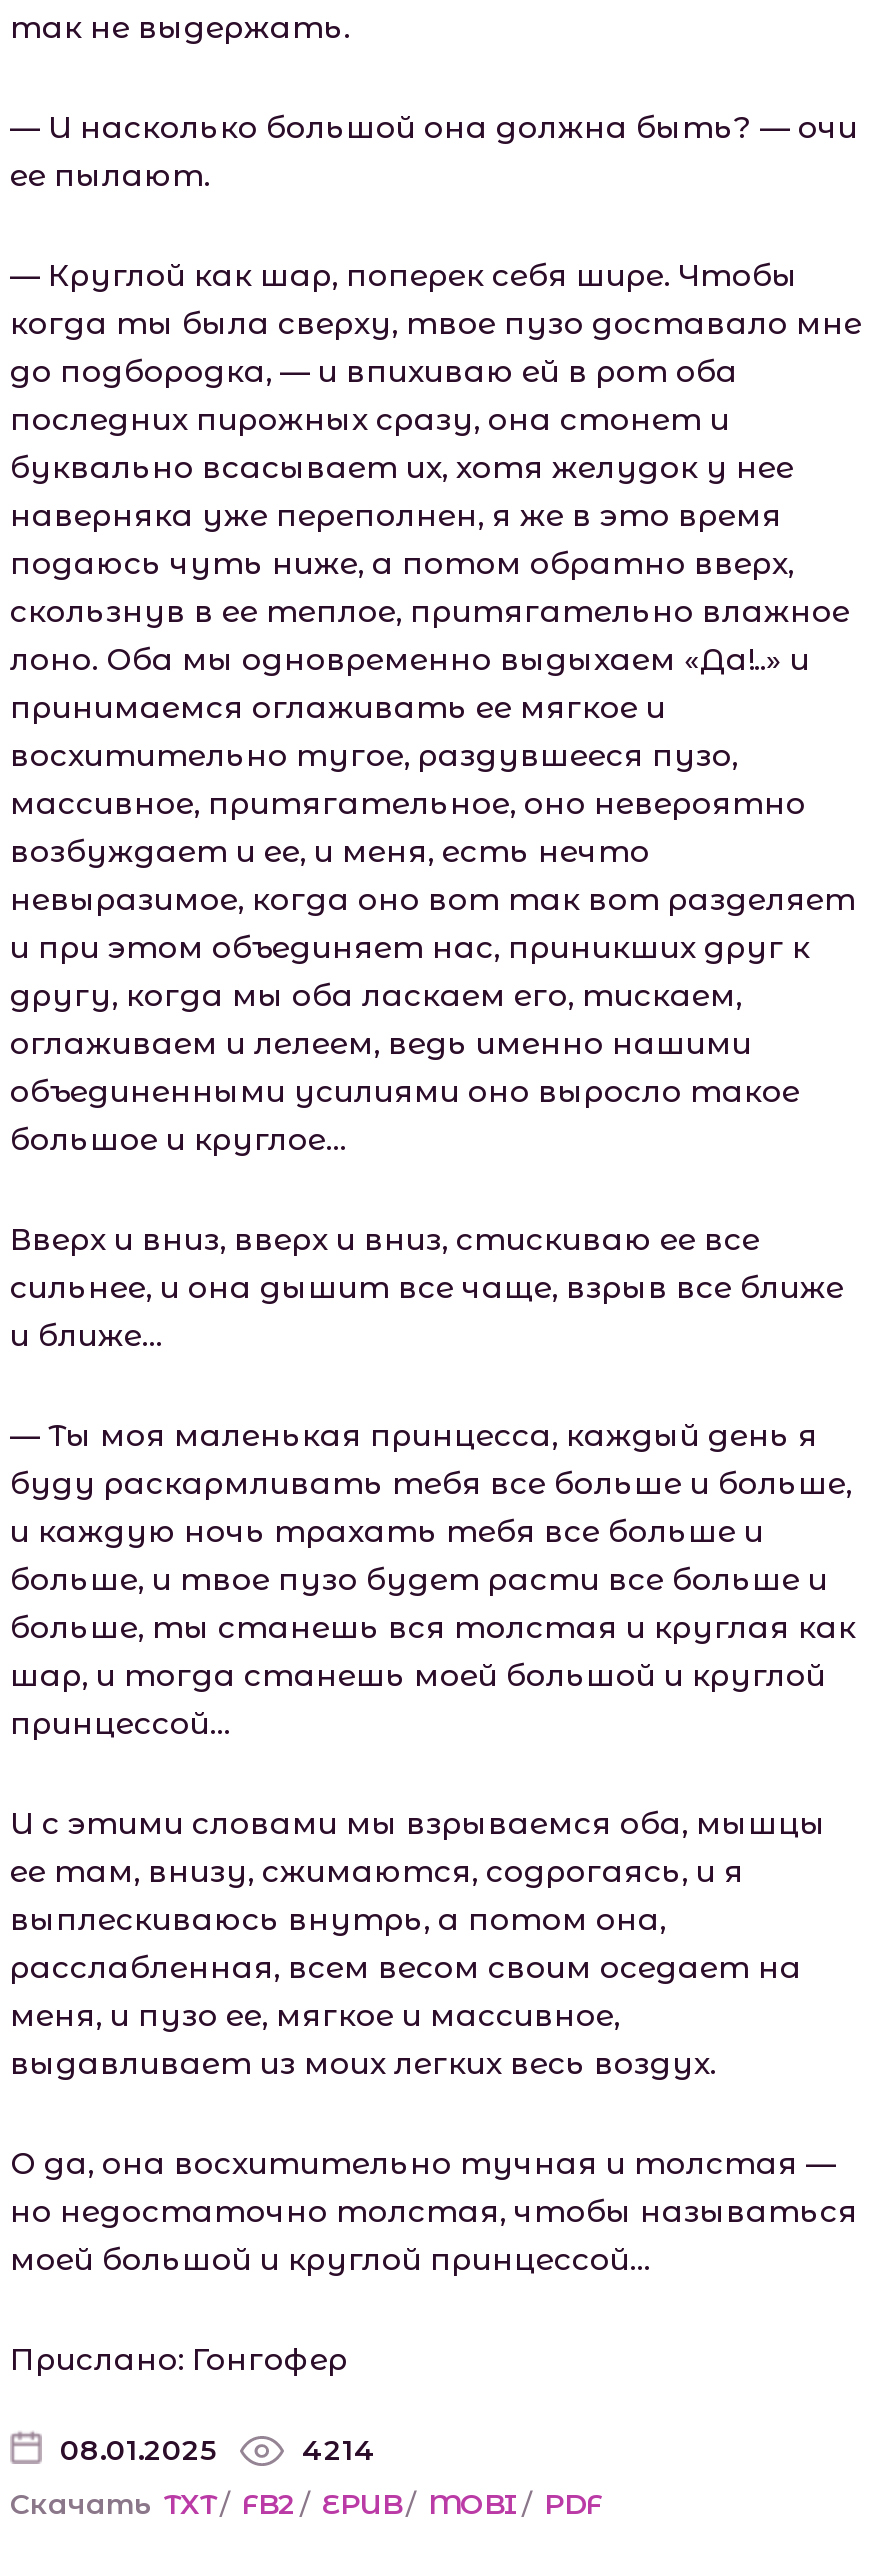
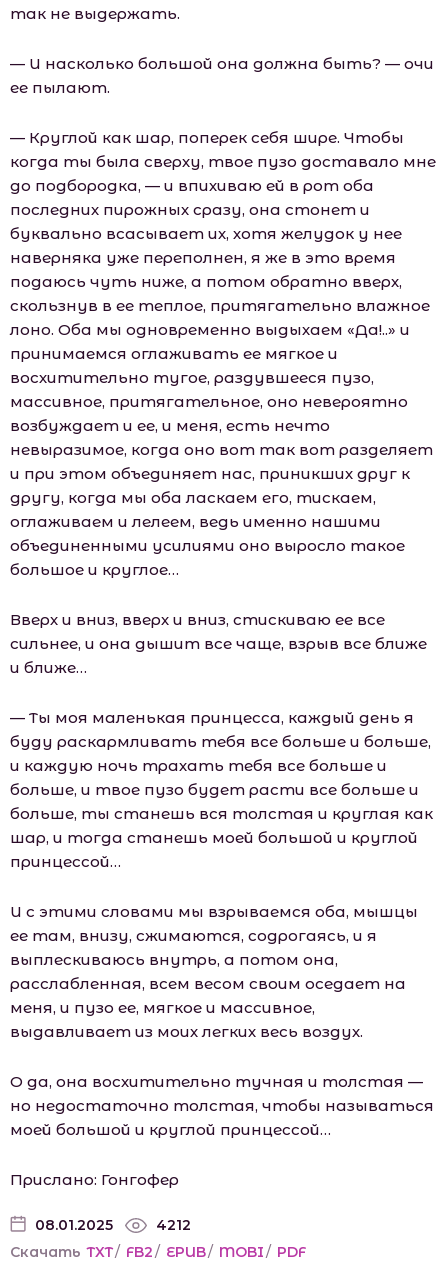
[302,2432,376,2468] 4214 -> [156,1216,191,1234] 4212

